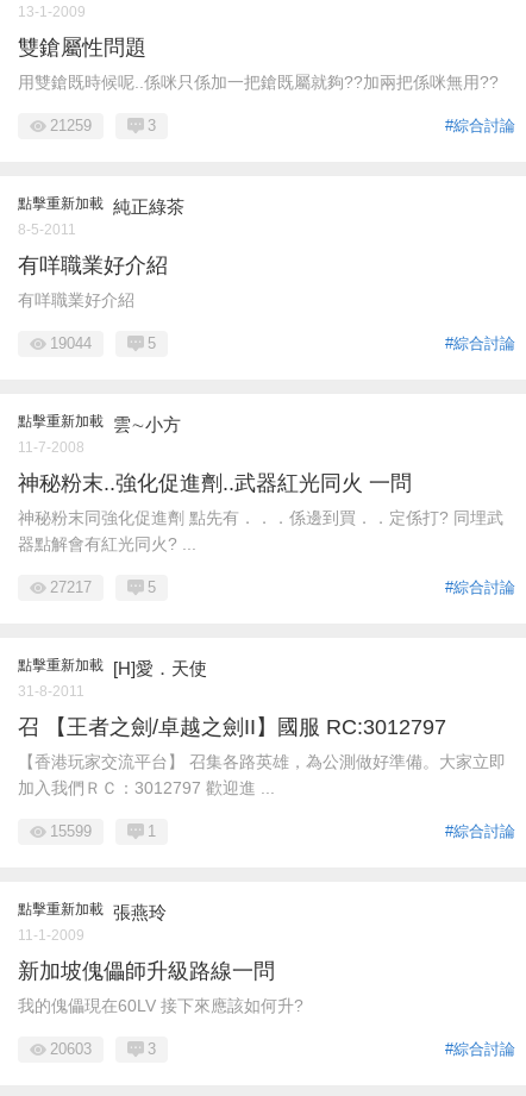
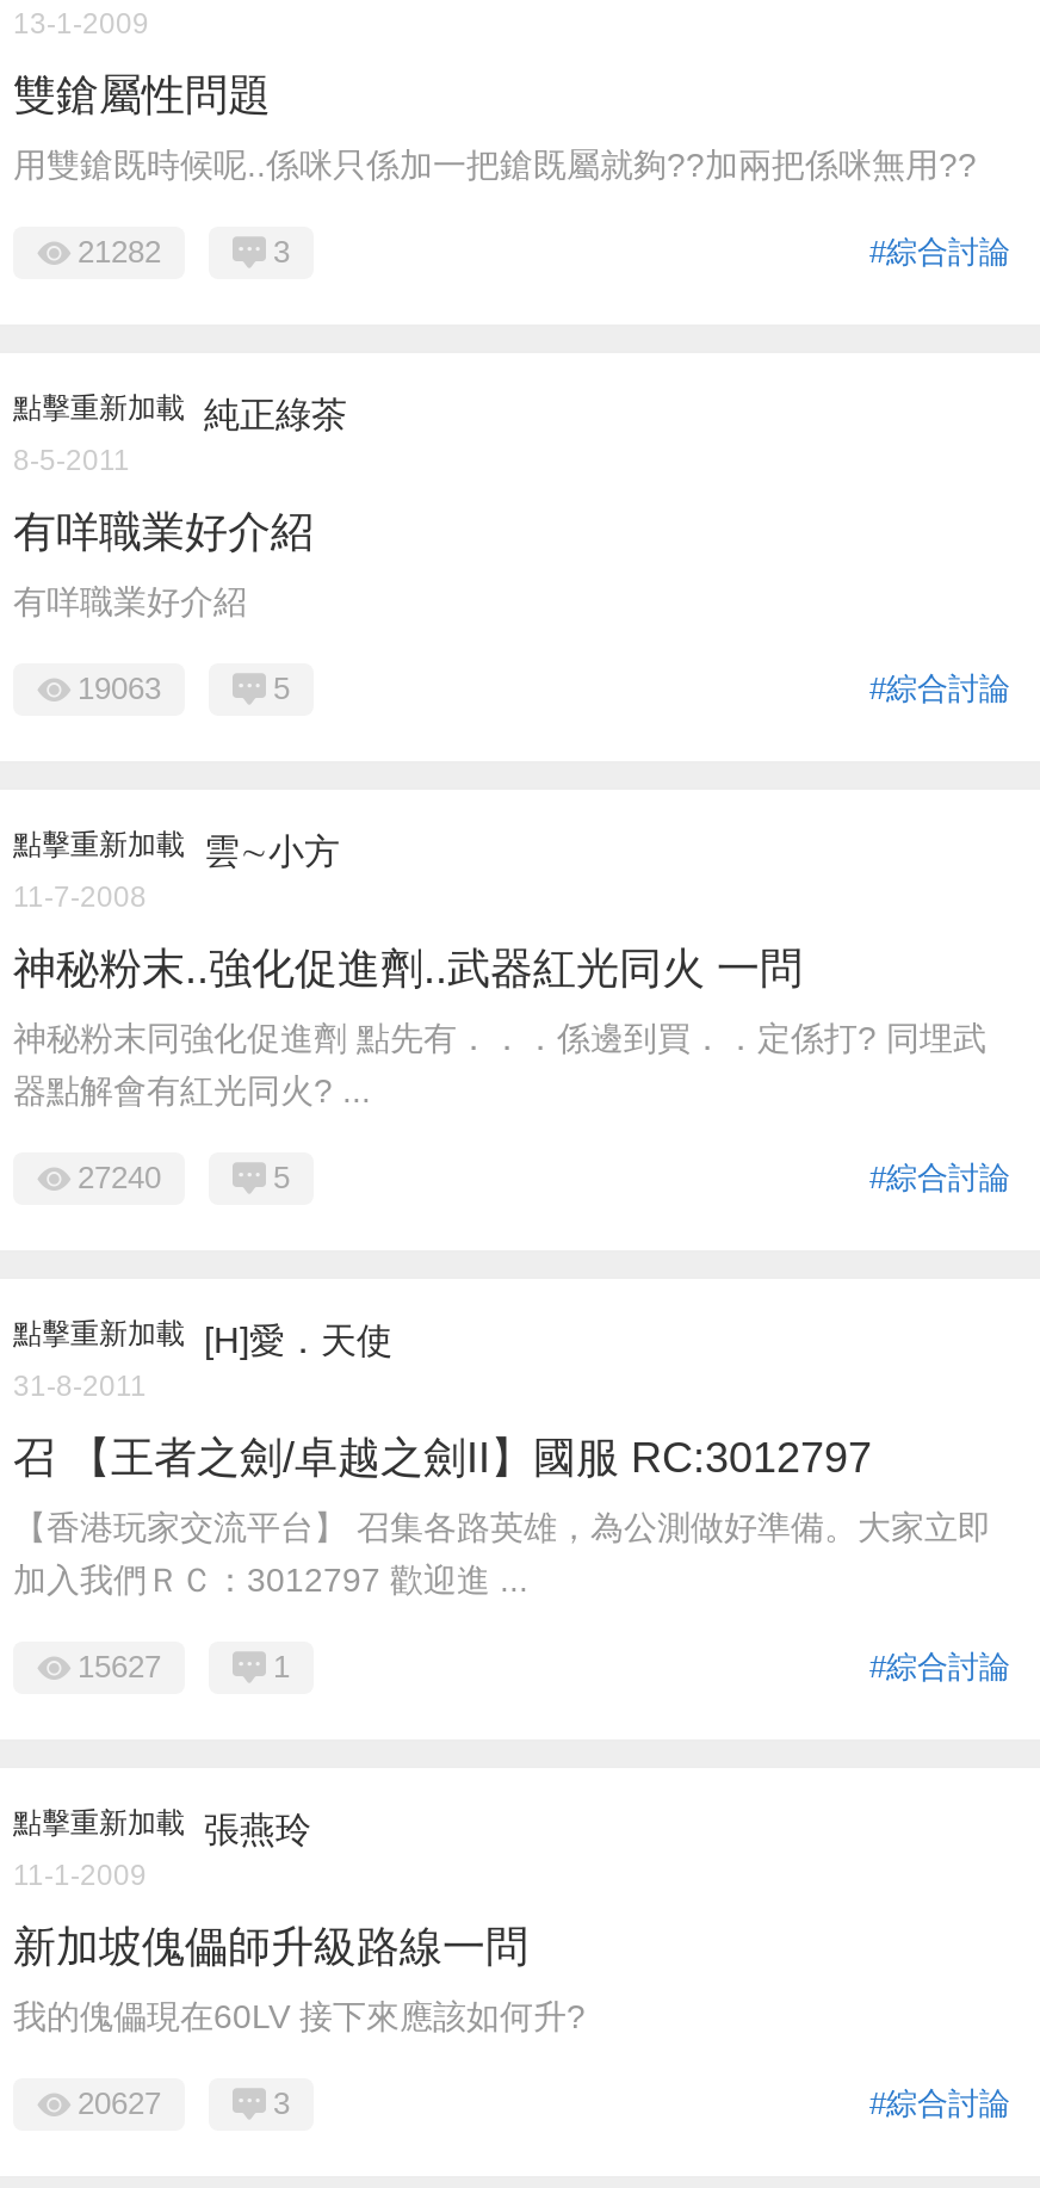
[50,117,92,134] 21259 -> [78,234,161,270] 21282
[50,334,92,352] 19044 -> [78,670,161,706] 19063
[50,578,92,596] 27217 -> [78,1160,161,1195] 27240
[50,822,92,840] 15599 -> [78,1649,161,1685] 15627
[50,1040,92,1058] 20603 -> [78,2085,161,2121] 20627

